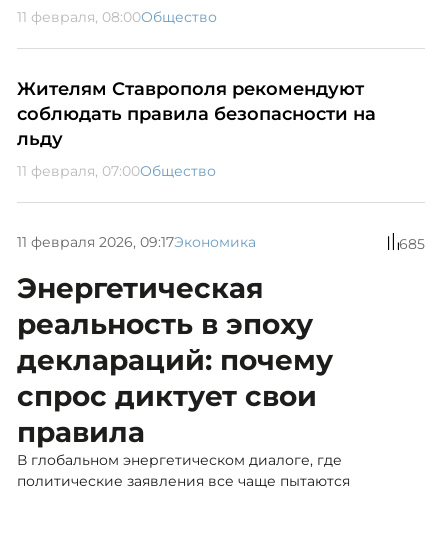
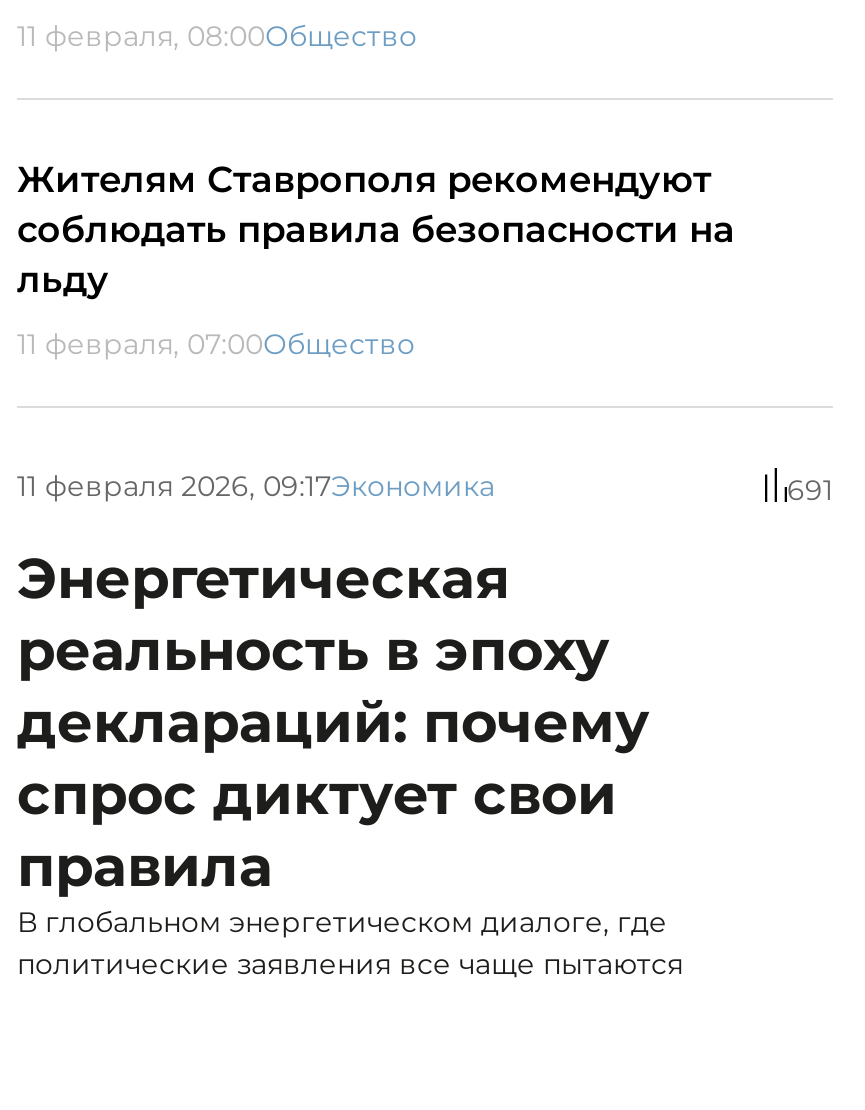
[399,235,425,253] 685 -> [787,472,833,508] 691

